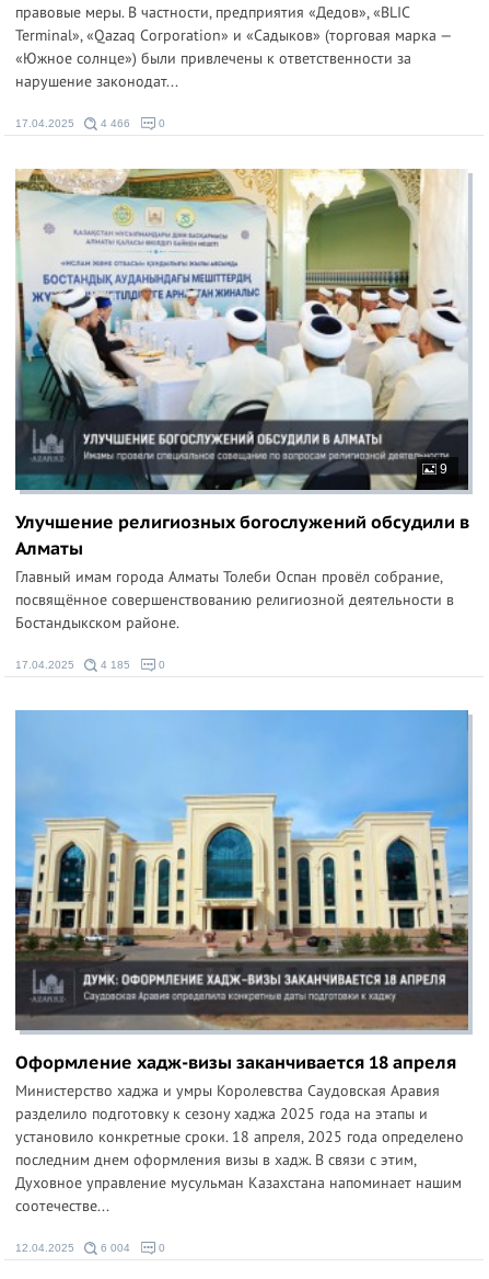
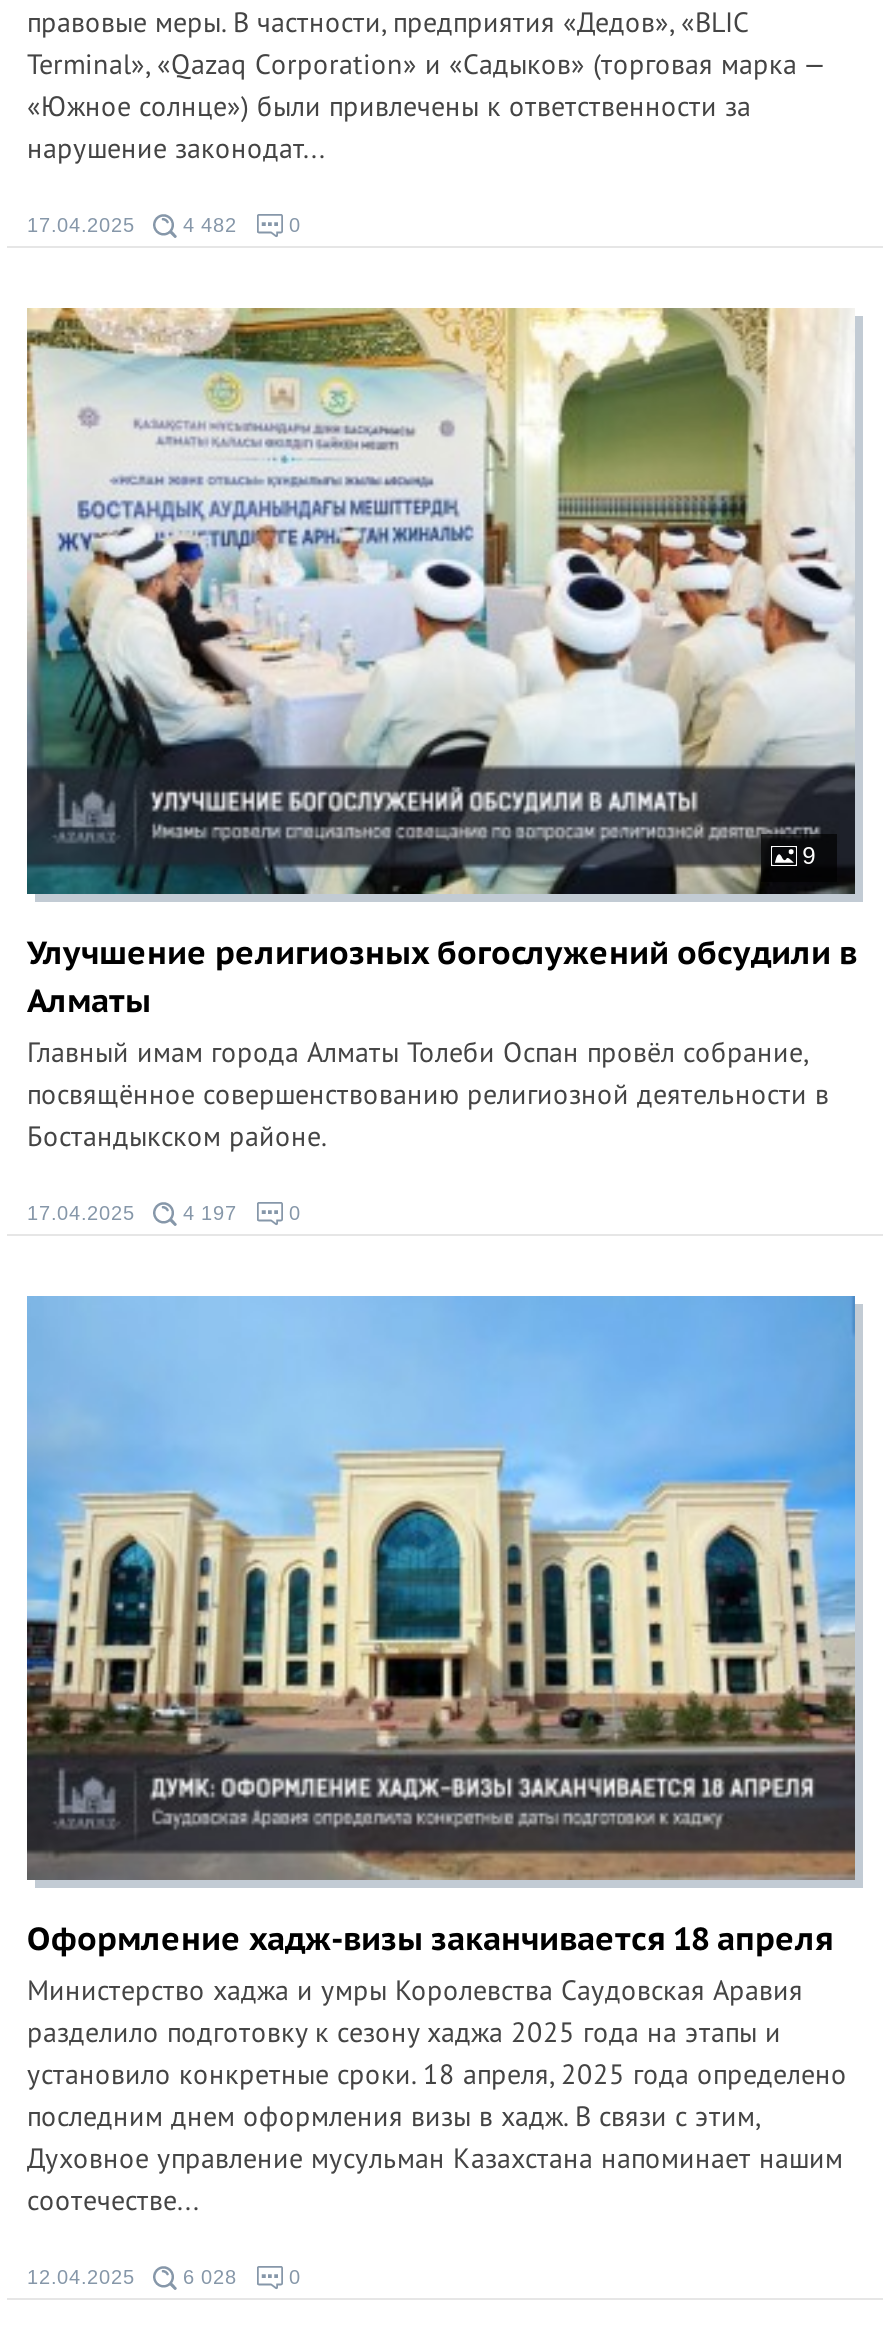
[15,118,130,130] 17.04.2025 4 466 -> [27,215,237,237] 17.04.2025 4 482
[15,658,130,671] 17.04.2025 4 185 -> [27,1202,237,1224] 17.04.2025 4 197
[15,1242,130,1254] 12.04.2025 6 004 -> [27,2266,237,2288] 12.04.2025 6 028

